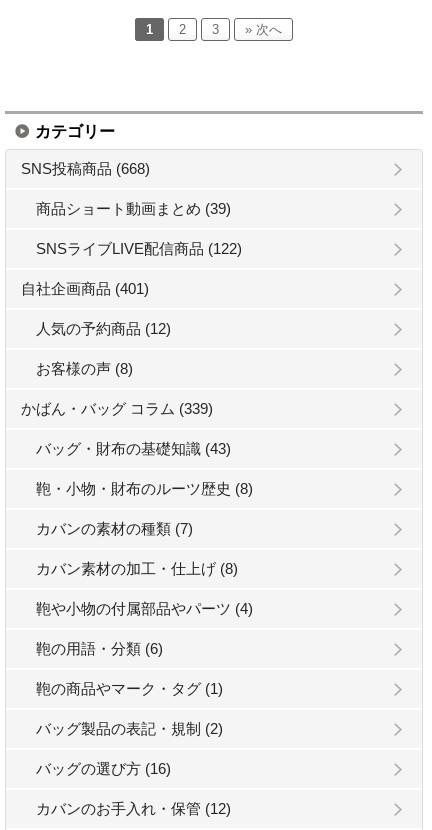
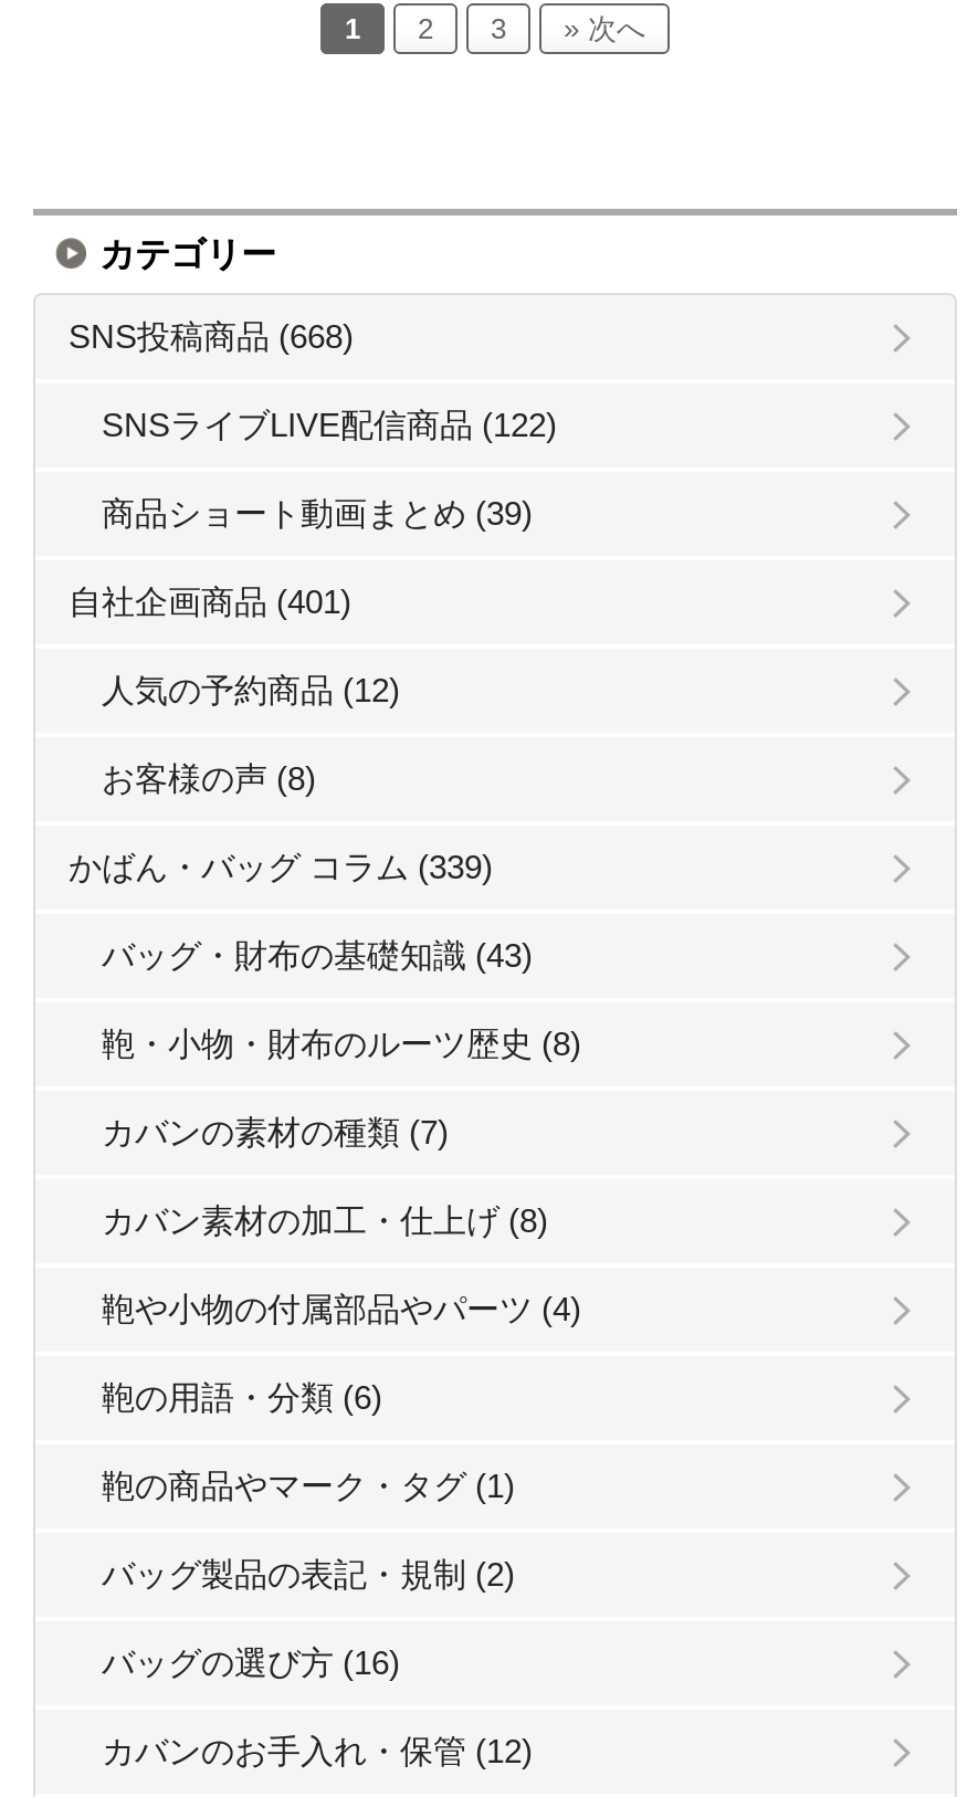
moved [36,200,231,217] -> [102,493,533,531]: 商品ショート動画まとめ (39)
moved [36,240,242,257] -> [102,405,557,442]: SNSライブLIVE配信商品 (122)

